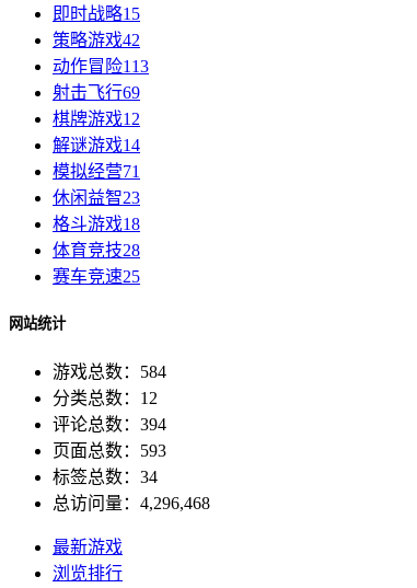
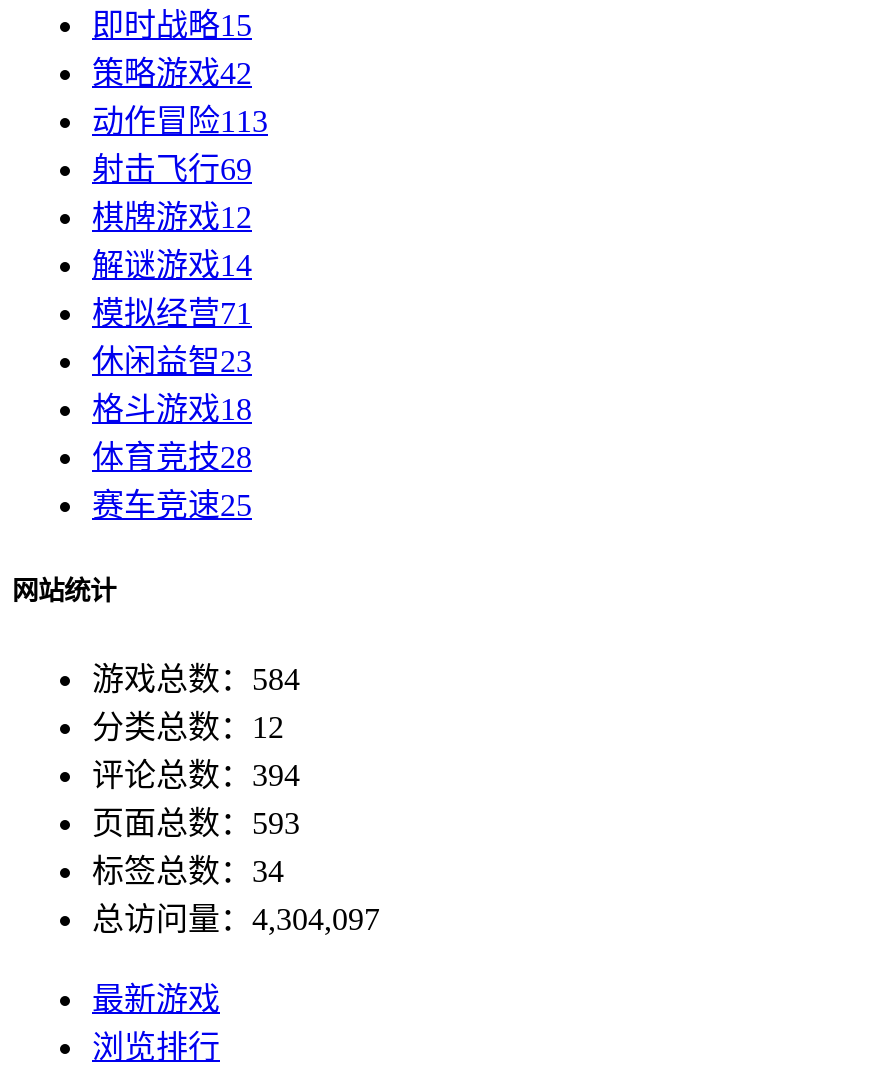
[53,494,210,513] 总访问量：4,296,468 -> [92,903,380,937] 总访问量：4,304,097

